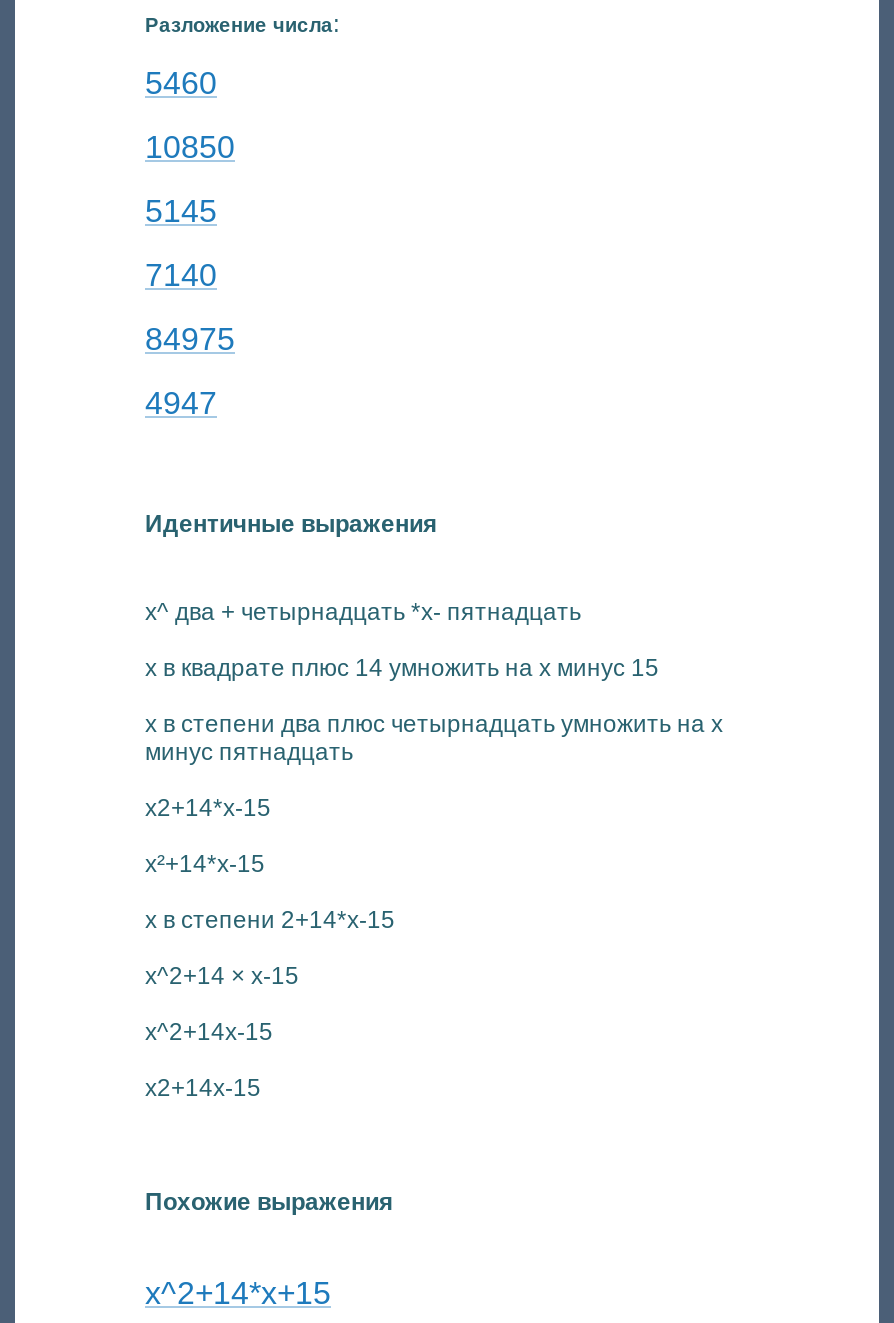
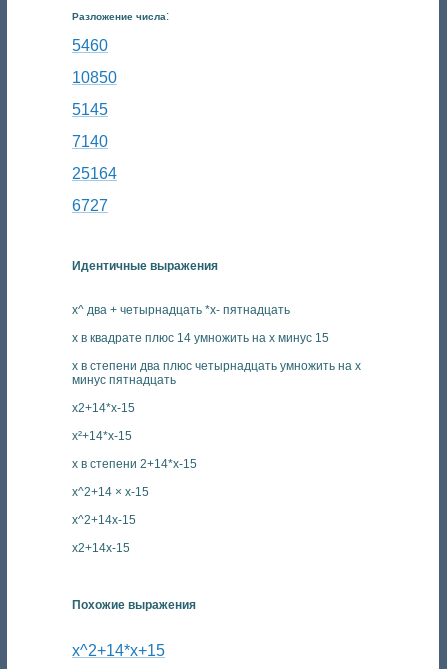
[145,321,235,355] 84975 -> [72,165,117,182] 25164
[145,385,217,419] 4947 -> [72,197,108,214] 6727

